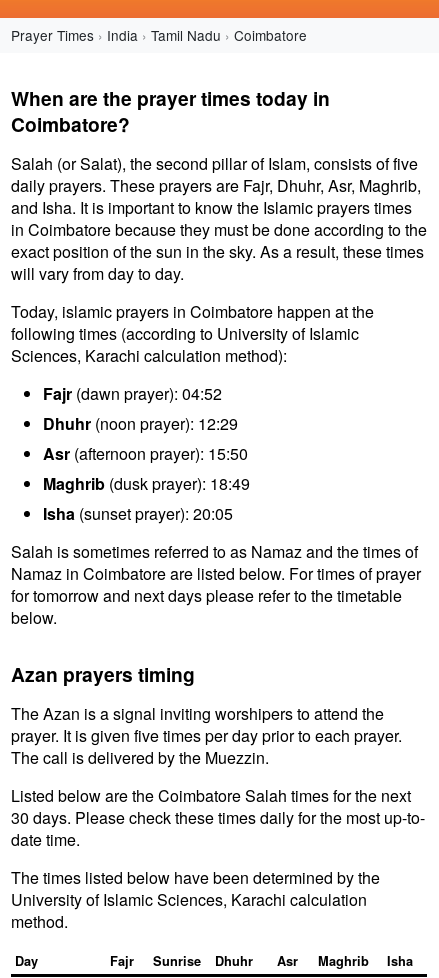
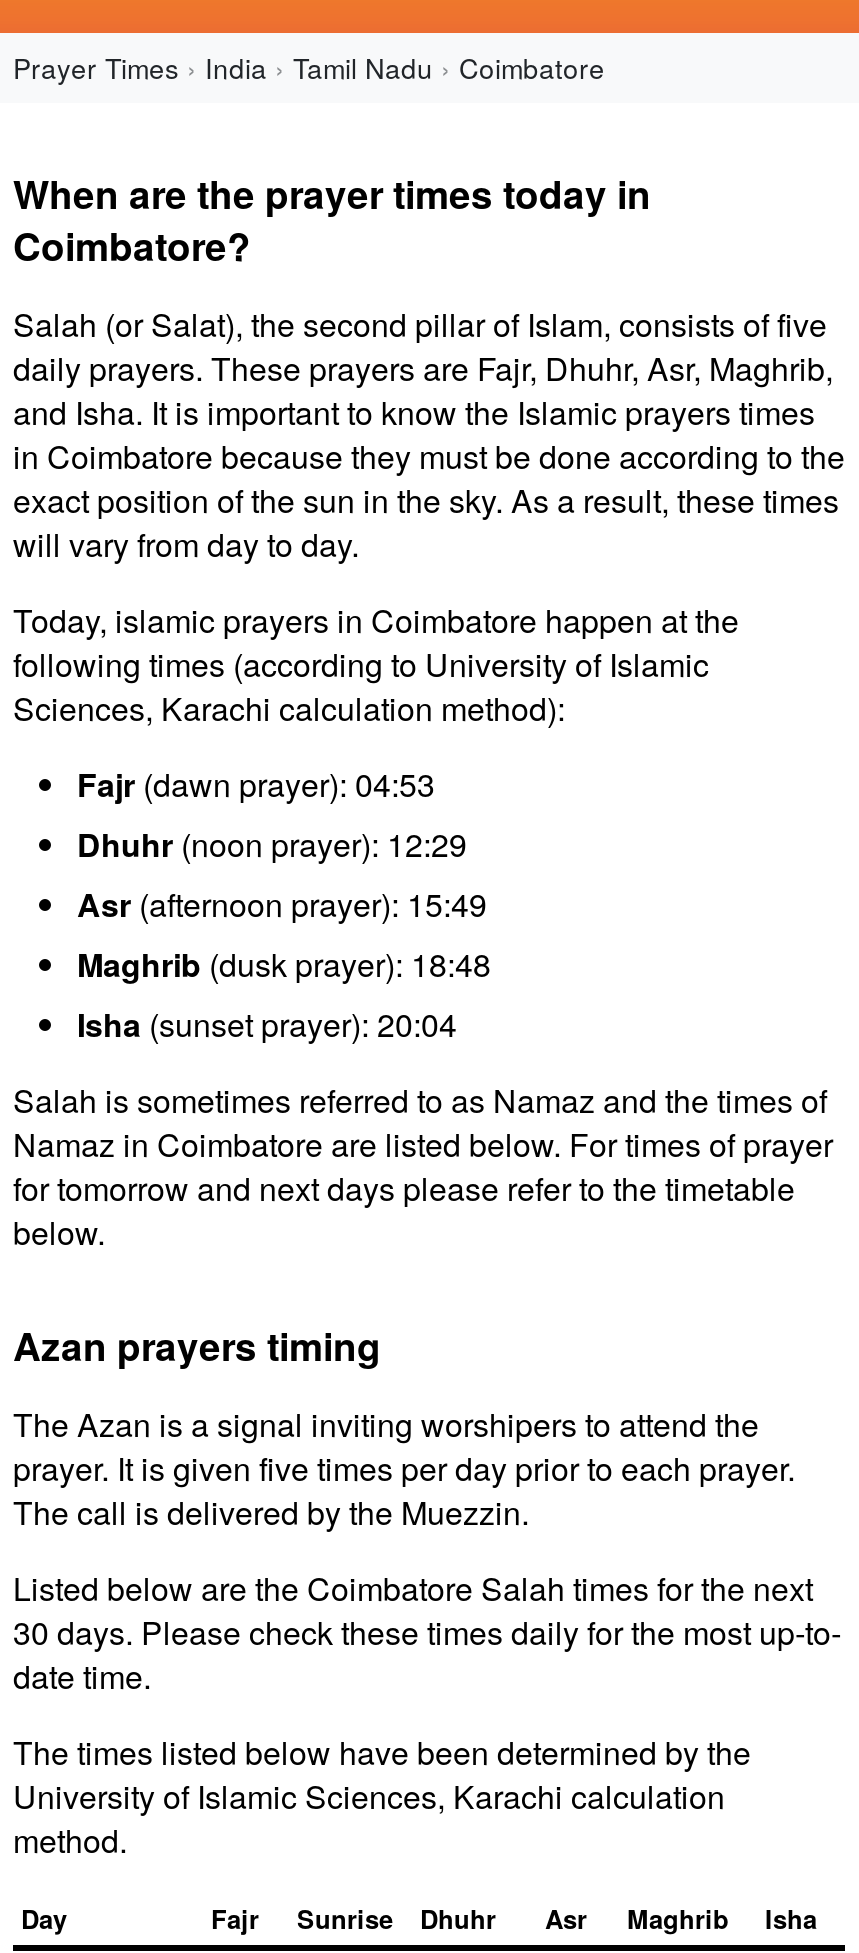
[43,382,222,405] Fajr (dawn prayer): 04:52 -> [77,761,435,807] Fajr (dawn prayer): 04:53
[43,442,248,465] Asr (afternoon prayer): 15:50 -> [77,881,487,927] Asr (afternoon prayer): 15:49
[43,472,250,495] Maghrib (dusk prayer): 18:49 -> [77,941,491,987] Maghrib (dusk prayer): 18:48
[43,502,233,525] Isha (sunset prayer): 20:05 -> [77,1001,457,1047] Isha (sunset prayer): 20:04

